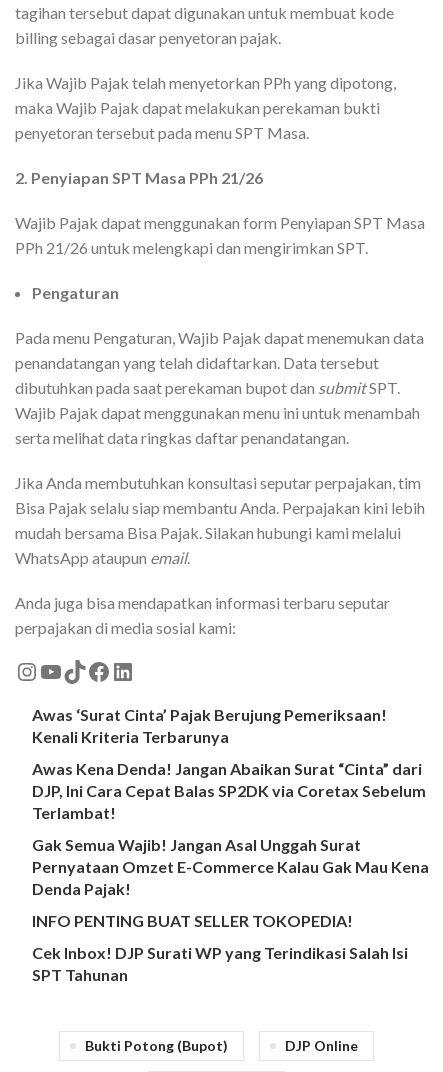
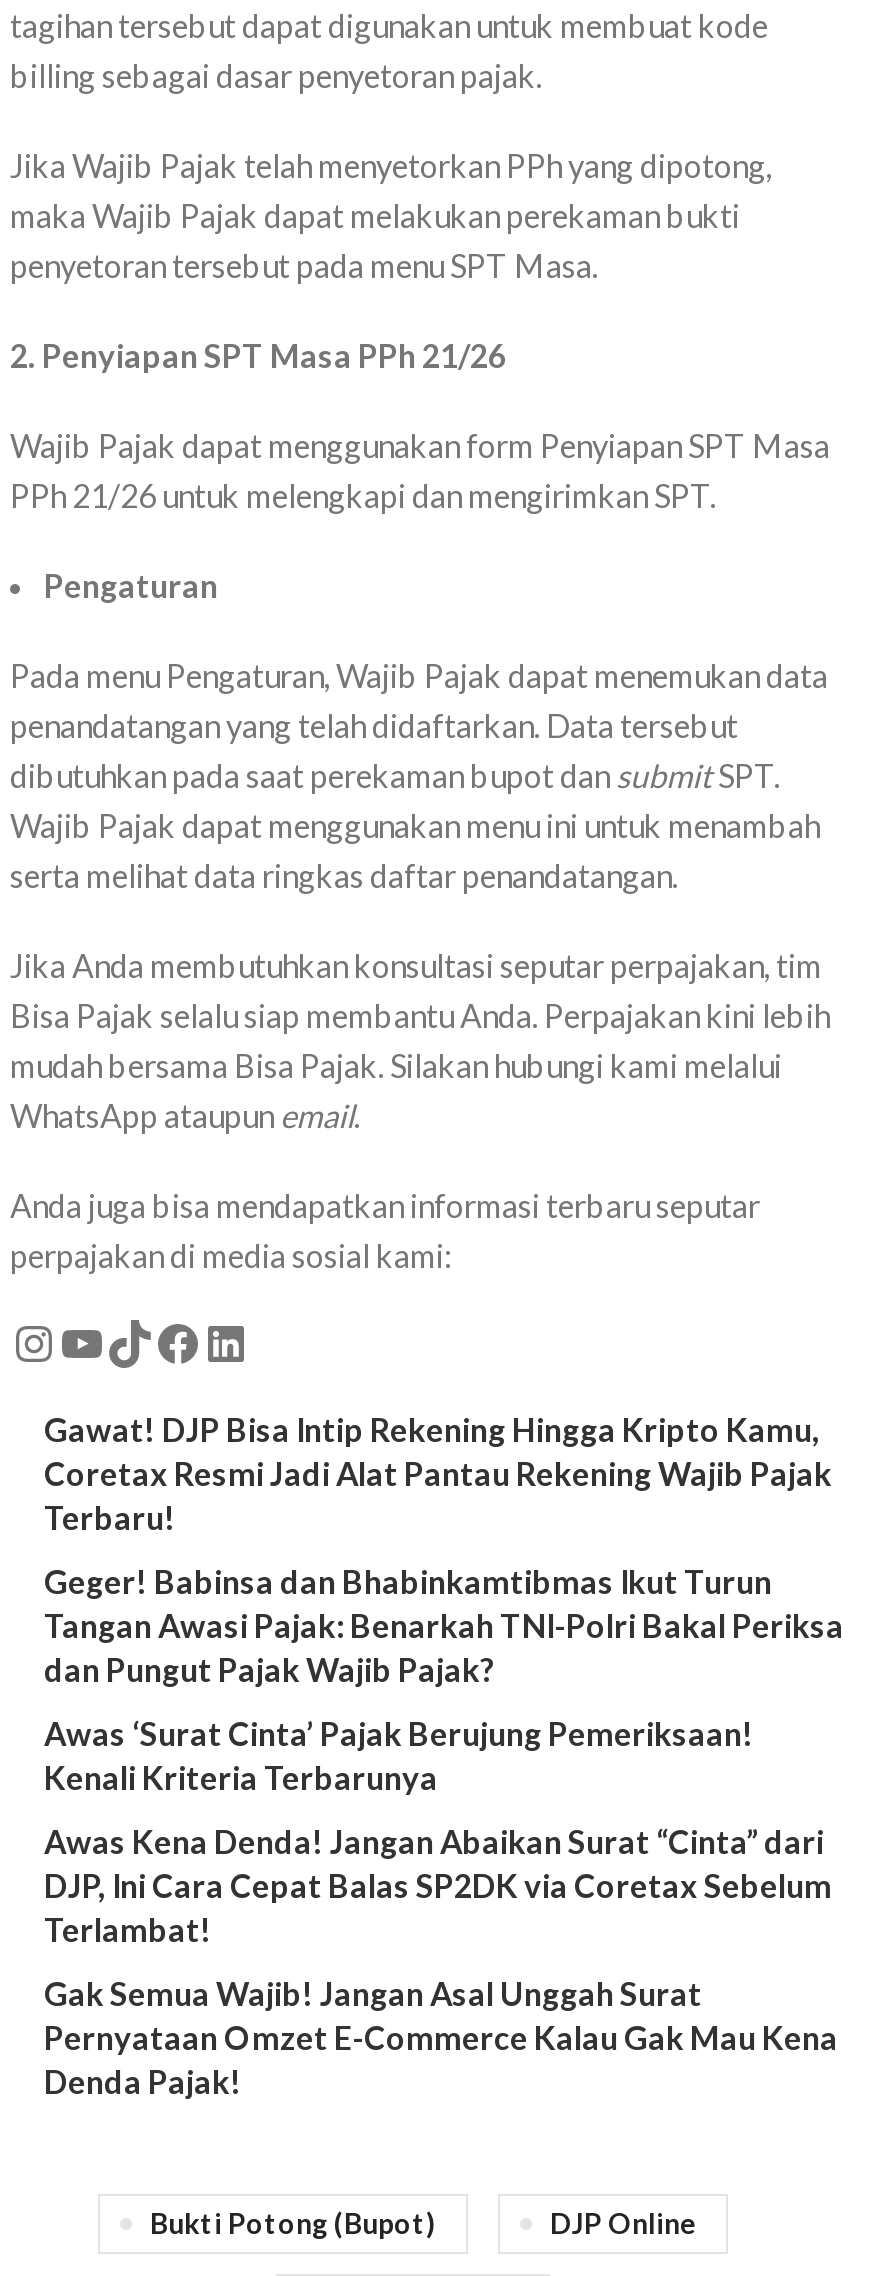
none -> [44,1410,844,1688] Gawat! DJP Bisa Intip Rekening Hingga Kripto Kamu, | Coretax Resmi Jadi Alat Pantau Rekening Wajib Pajak | Terbaru! | Geger! Babinsa dan Bhabinkamtibmas Ikut Turun | Tangan Awasi Pajak: Benarkah TNI-Polri Bakal Periksa | dan Pungut Pajak Wajib Pajak?
moved [32,705,429,898] -> [44,1714,838,2100]: Awas ‘Surat Cinta’ Pajak Berujung Pemeriksaan! | Kenali Kriteria Terbarunya | Awas Kena Denda! Jangan Abaikan Surat “Cinta” dari | DJP, Ini Cara Cepat Balas SP2DK via Coretax Sebelum | Terlambat! | Gak Semua Wajib! Jangan Asal Unggah Surat | Pernyataan Omzet E-Commerce Kalau Gak Mau Kena | Denda Pajak!
[32,911,408,984] INFO PENTING BUAT SELLER TOKOPEDIA! | Cek Inbox! DJP Surati WP yang Terindikasi Salah Isi | SPT Tahunan -> none

